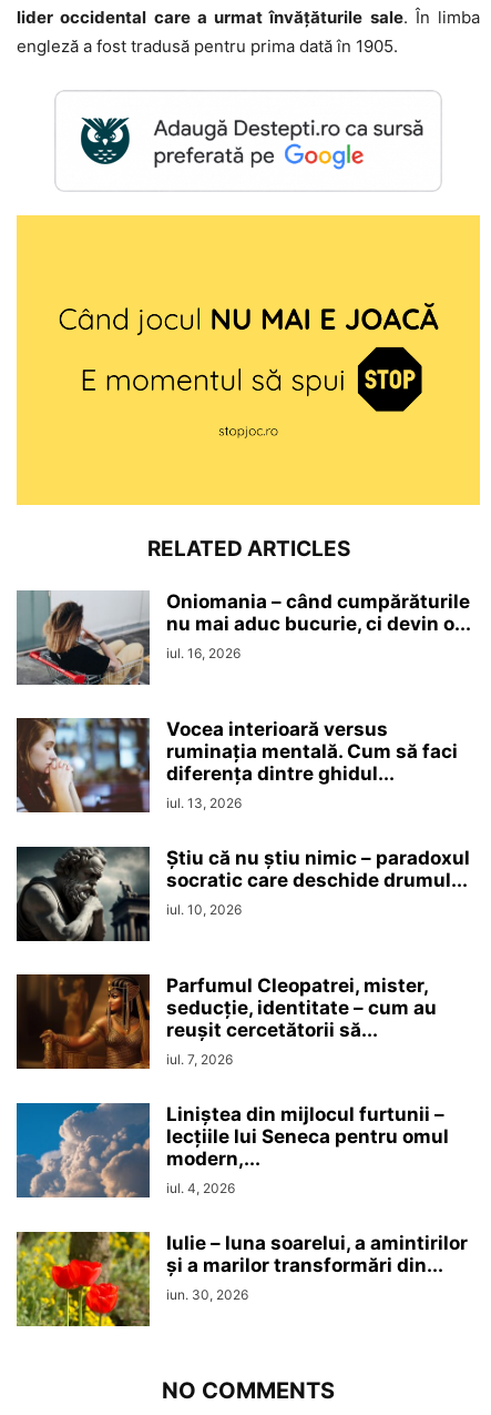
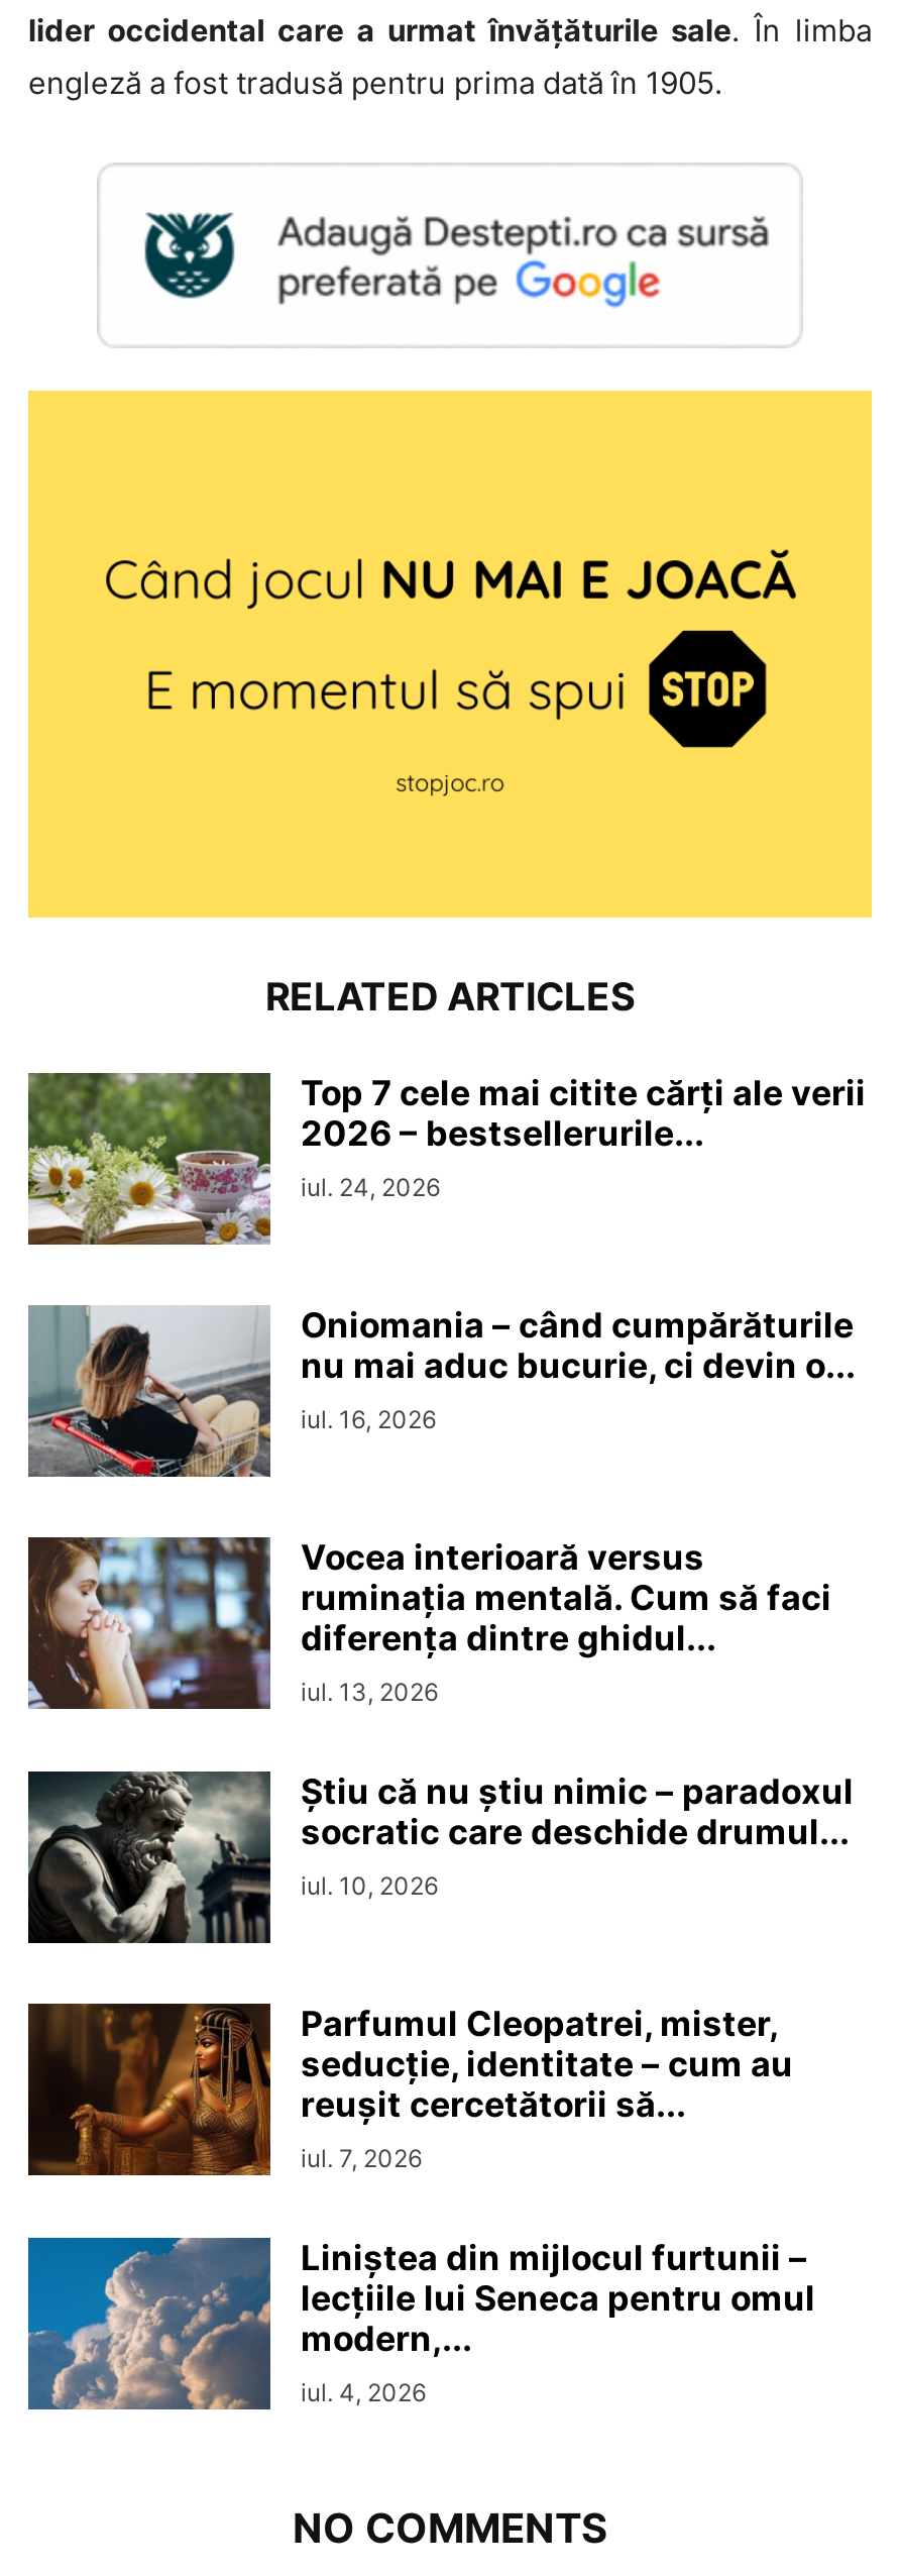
none -> [26,1071,866,1247] [image] | Top 7 cele mai citite cărți ale verii | 2026 – bestsellerurile... | iul. 24, 2026
moved [16,590,471,1197] -> [26,1305,856,2408]: [image] | Oniomania – când cumpărăturile | nu mai aduc bucurie, ci devin o... | ... | modern,... | iul. 4, 2026
[16,1231,468,1327] [image] | Iulie – luna soarelui, a amintirilor | și a marilor transformări din... | iun. 30, 2026 -> none

